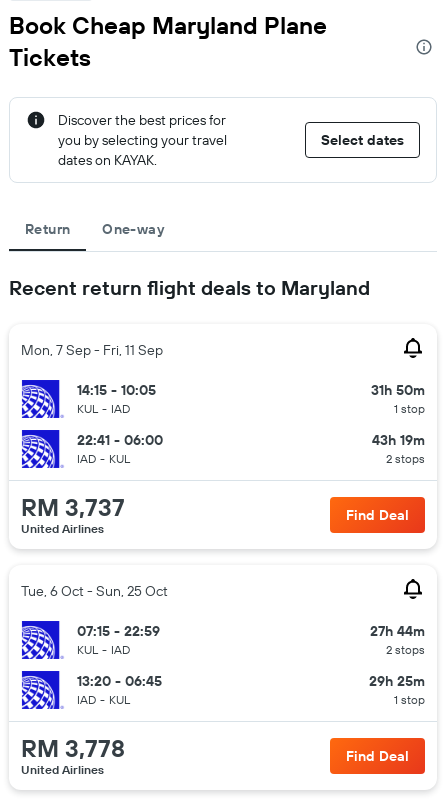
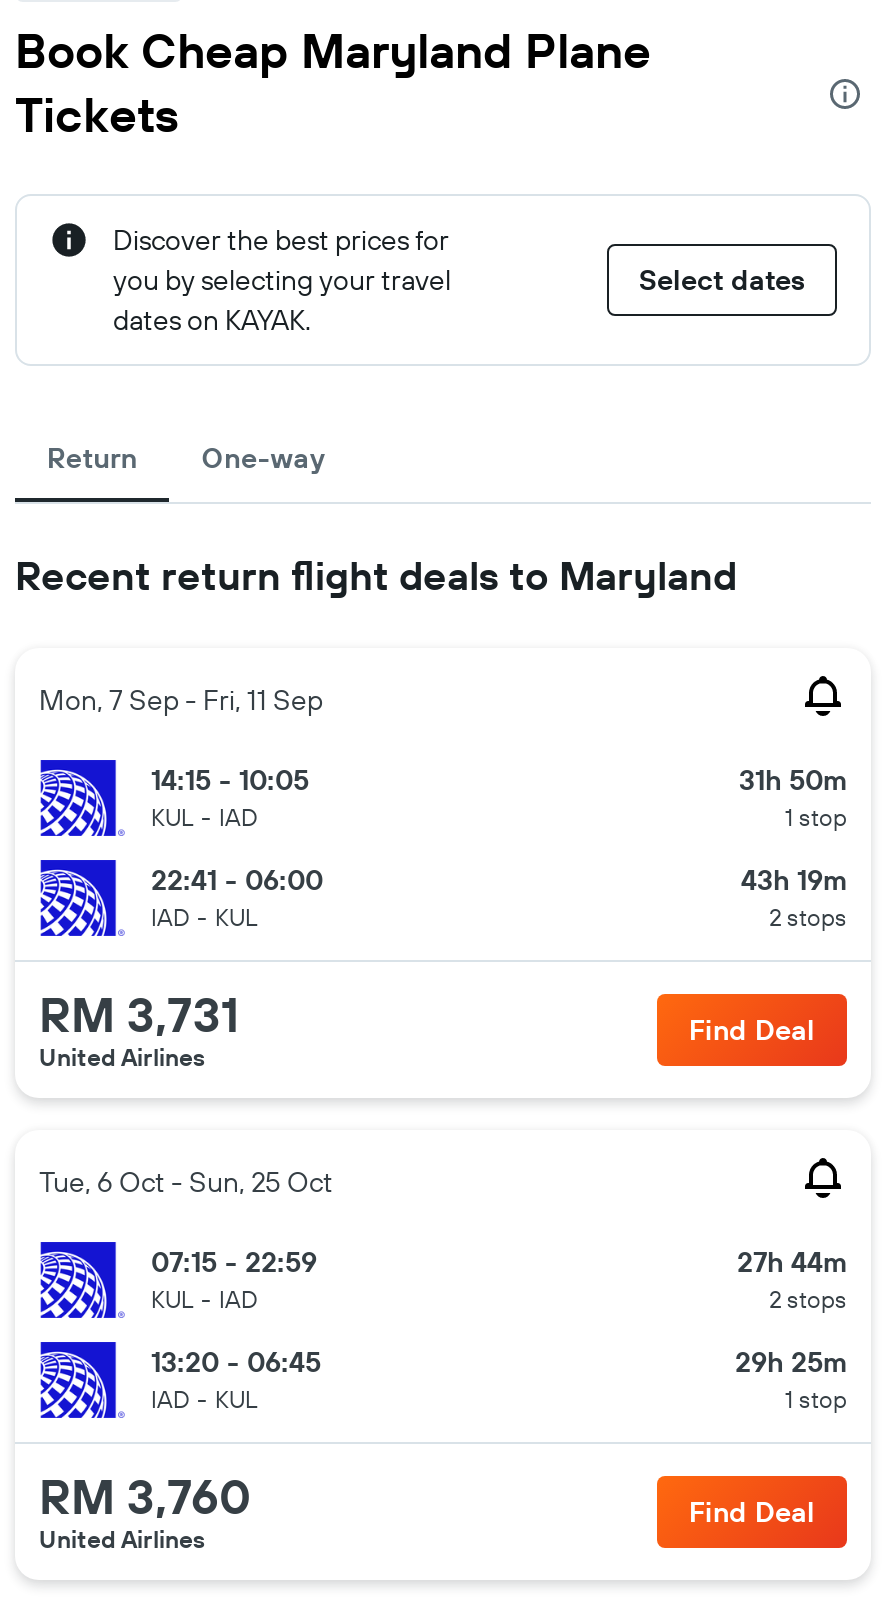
[21,492,125,522] RM 3,737 -> [39,984,239,1044] RM 3,731
[21,733,125,763] RM 3,778 -> [39,1466,251,1526] RM 3,760

